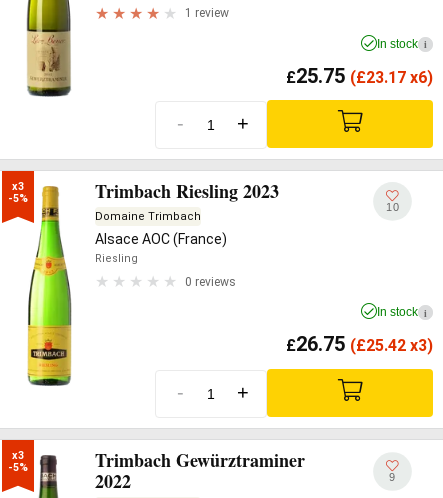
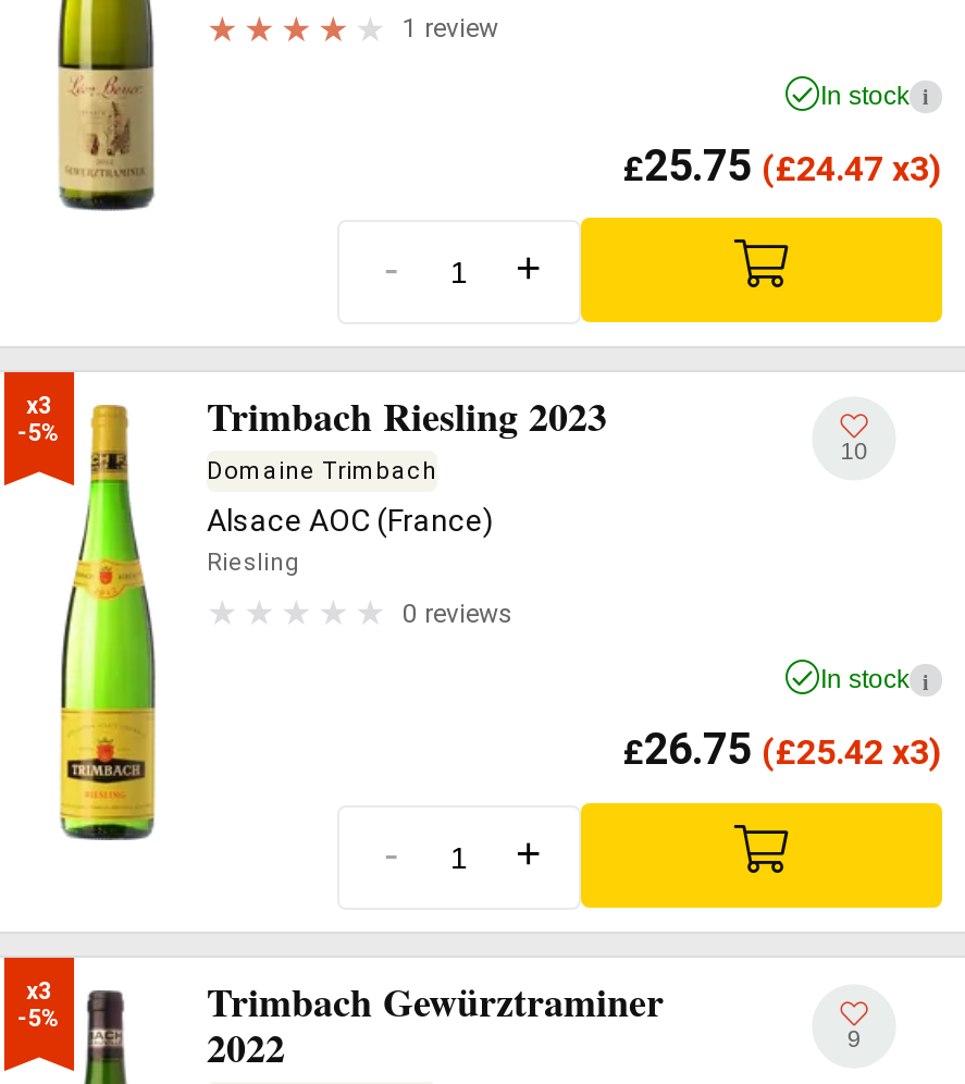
[286,63,433,87] £25.75 (£23.17 x6) -> [622,138,942,190] £25.75 (£24.47 x3)

